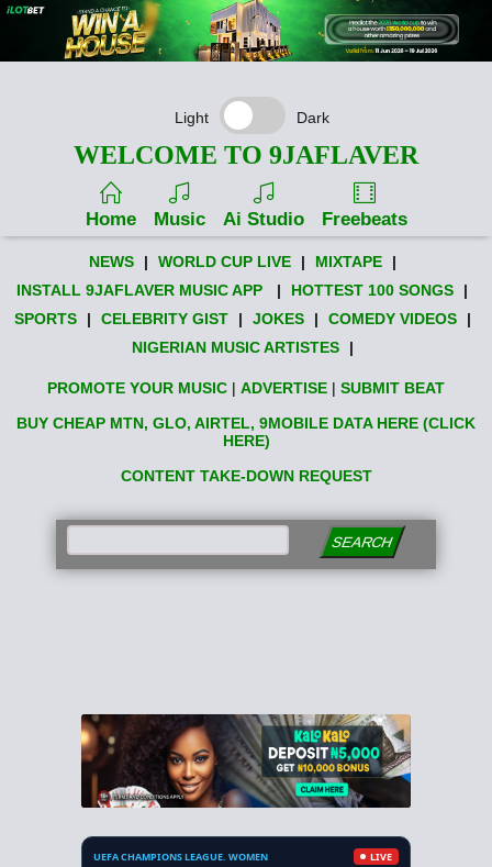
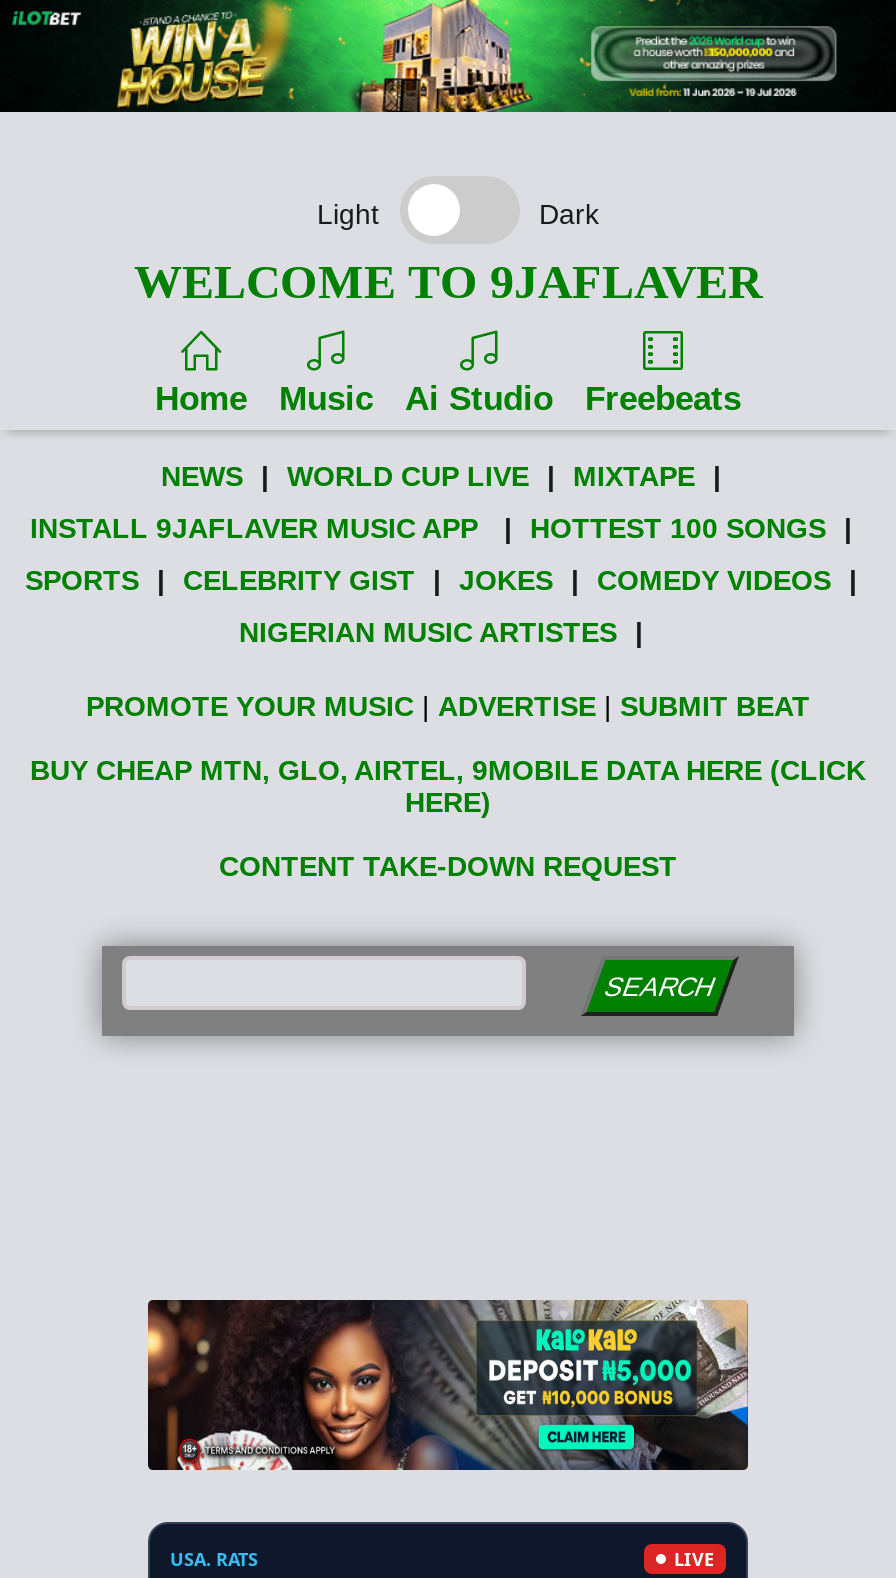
[93,849,268,864] UEFA CHAMPIONS LEAGUE. WOMEN -> [170,1546,258,1572] USA. RATS

